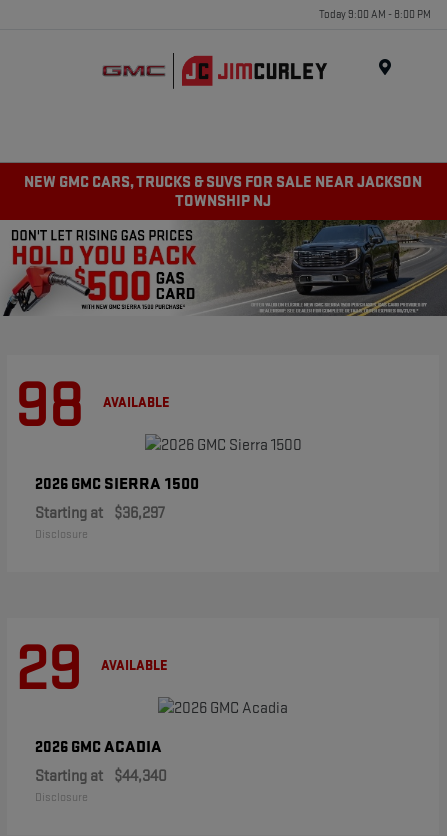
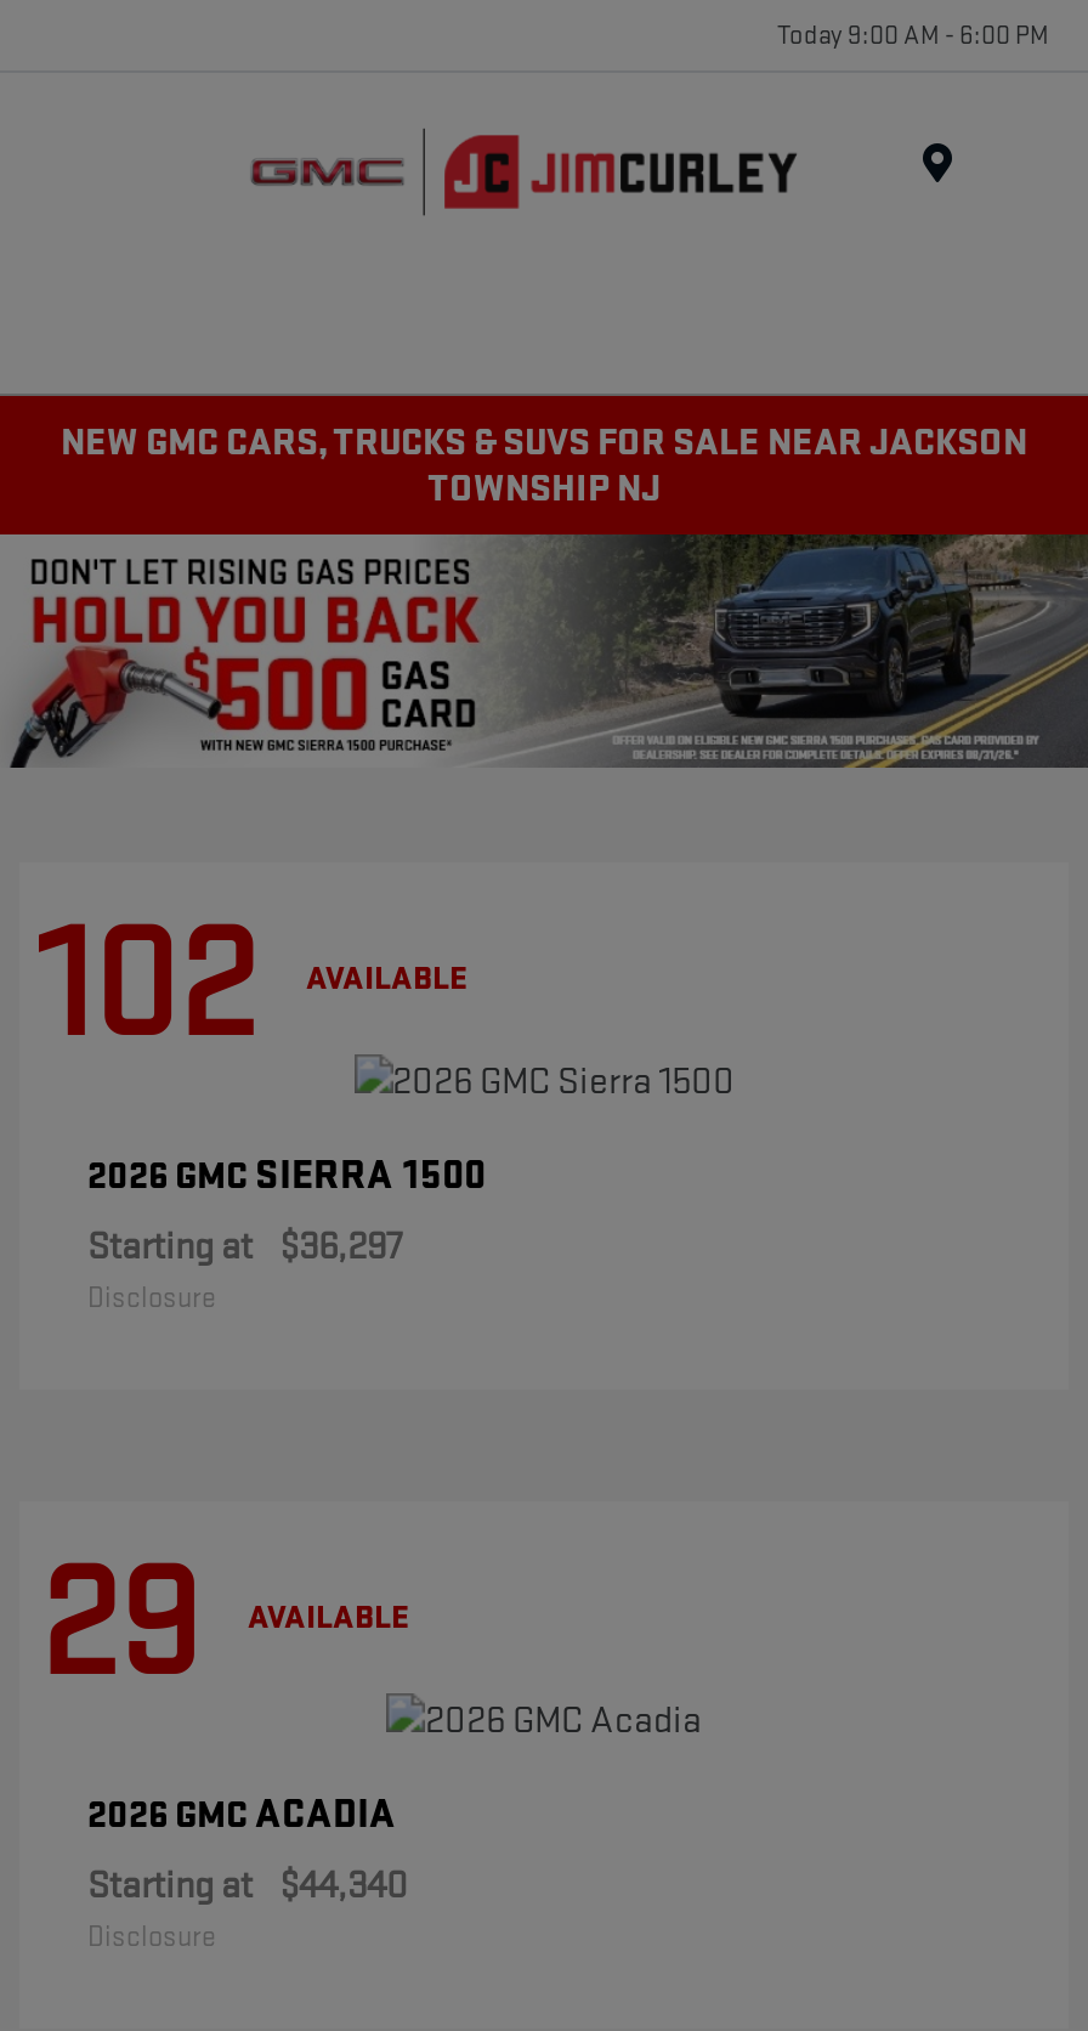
[319,7,431,20] Today 9:00 AM - 8:00 PM -> [777,18,1049,50] Today 9:00 AM - 6:00 PM
[15,368,169,445] 98 AVAILABLE -> [39,895,466,1082] 102 AVAILABLE

